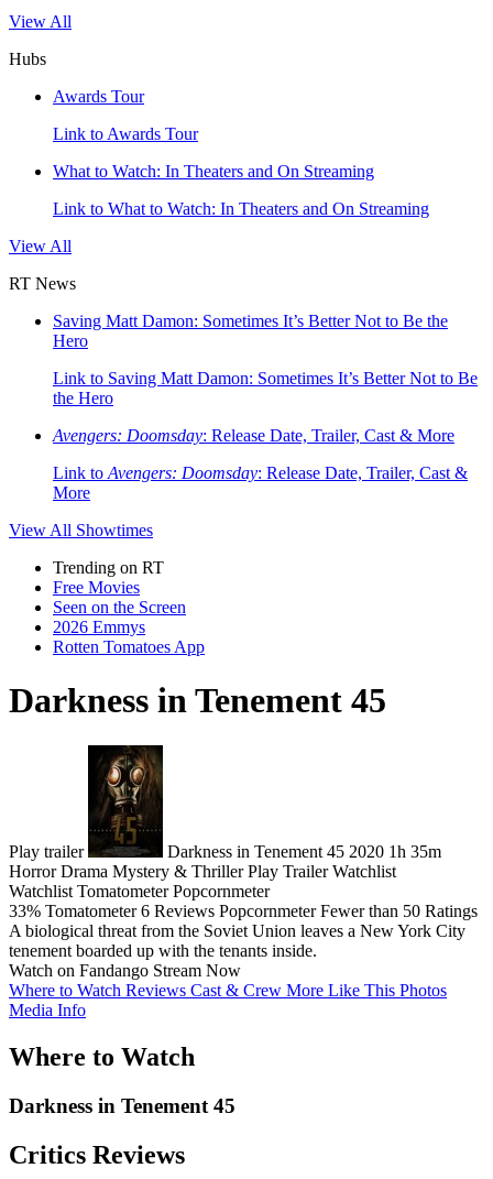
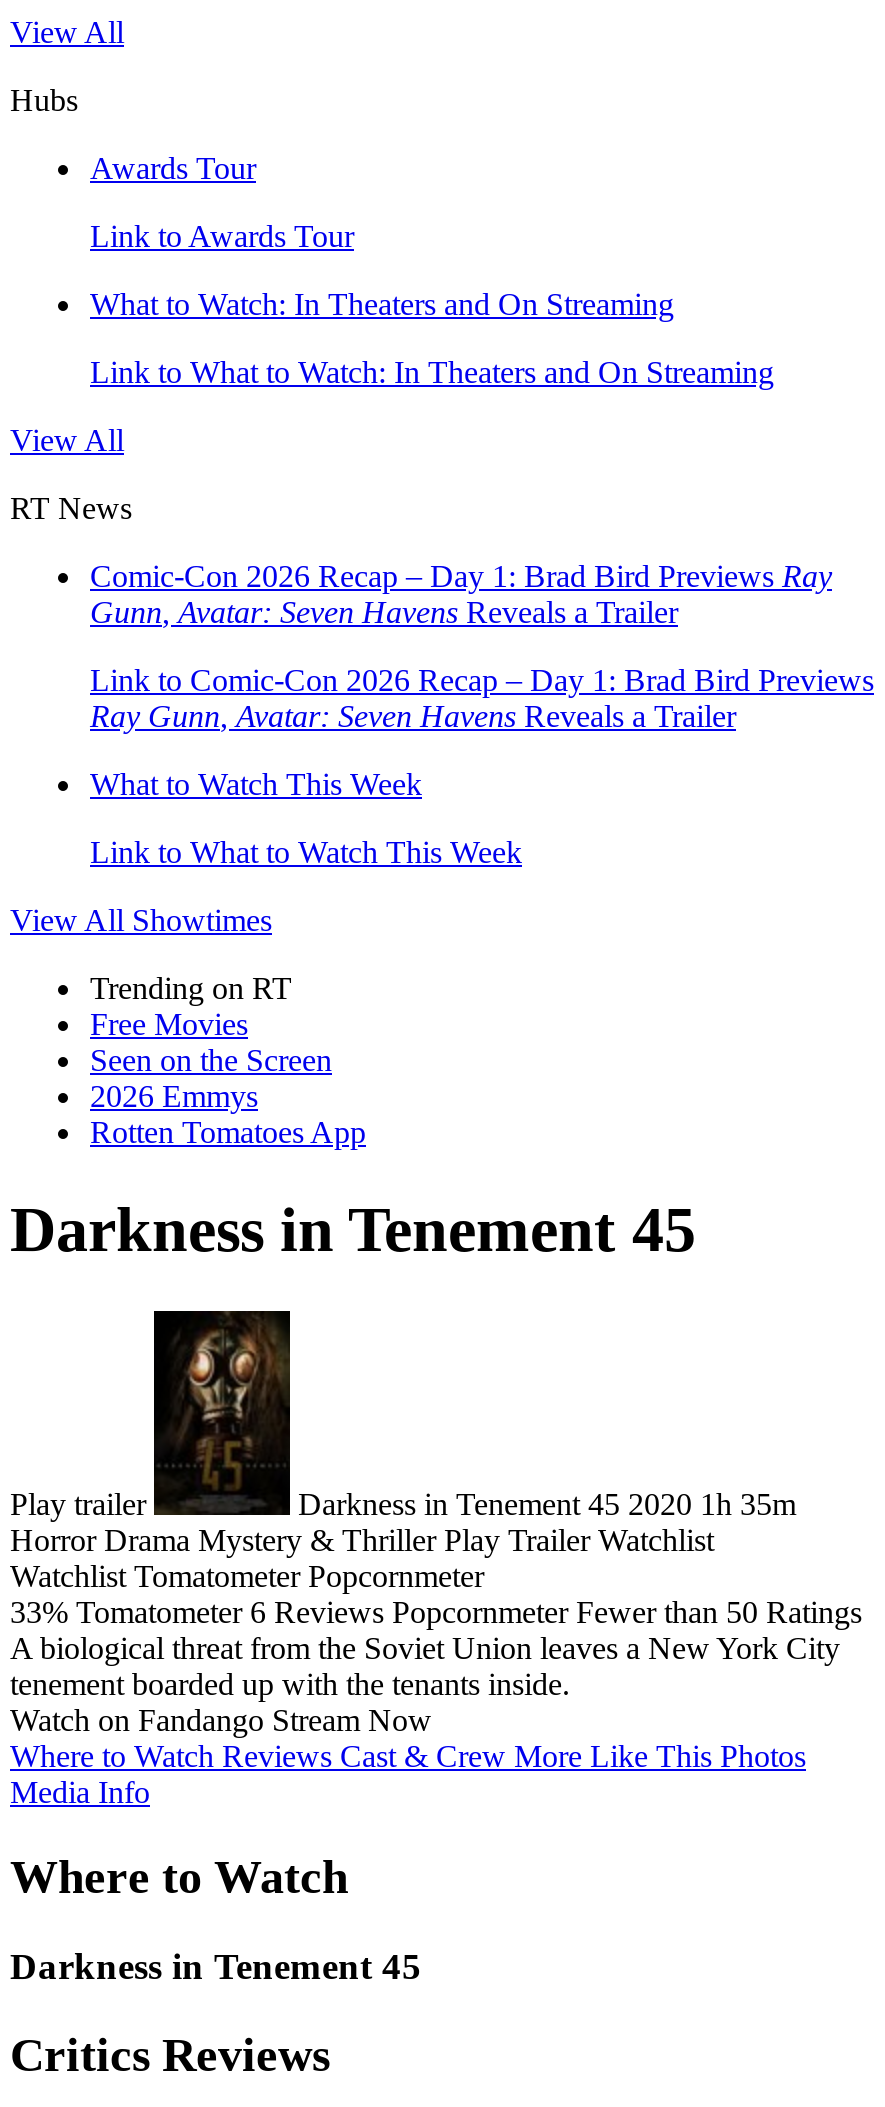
[53,312,448,350] Saving Matt Damon: Sometimes It’s Better Not to Be the | Hero -> [90,559,832,629] Comic-Con 2026 Recap – Day 1: Brad Bird Previews Ray | Gunn, Avatar: Seven Havens Reveals a Trailer
[53,369,478,407] Link to Saving Matt Damon: Sometimes It’s Better Not to Be | the Hero -> [90,663,874,733] Link to Comic-Con 2026 Recap – Day 1: Brad Bird Previews | Ray Gunn, Avatar: Seven Havens Reveals a Trailer
[53,426,454,445] Avengers: Doomsday: Release Date, Trailer, Cast & More -> [90,767,422,801] What to Watch This Week
[53,463,468,502] Link to Avengers: Doomsday: Release Date, Trailer, Cast & | More -> [90,835,522,869] Link to What to Watch This Week

